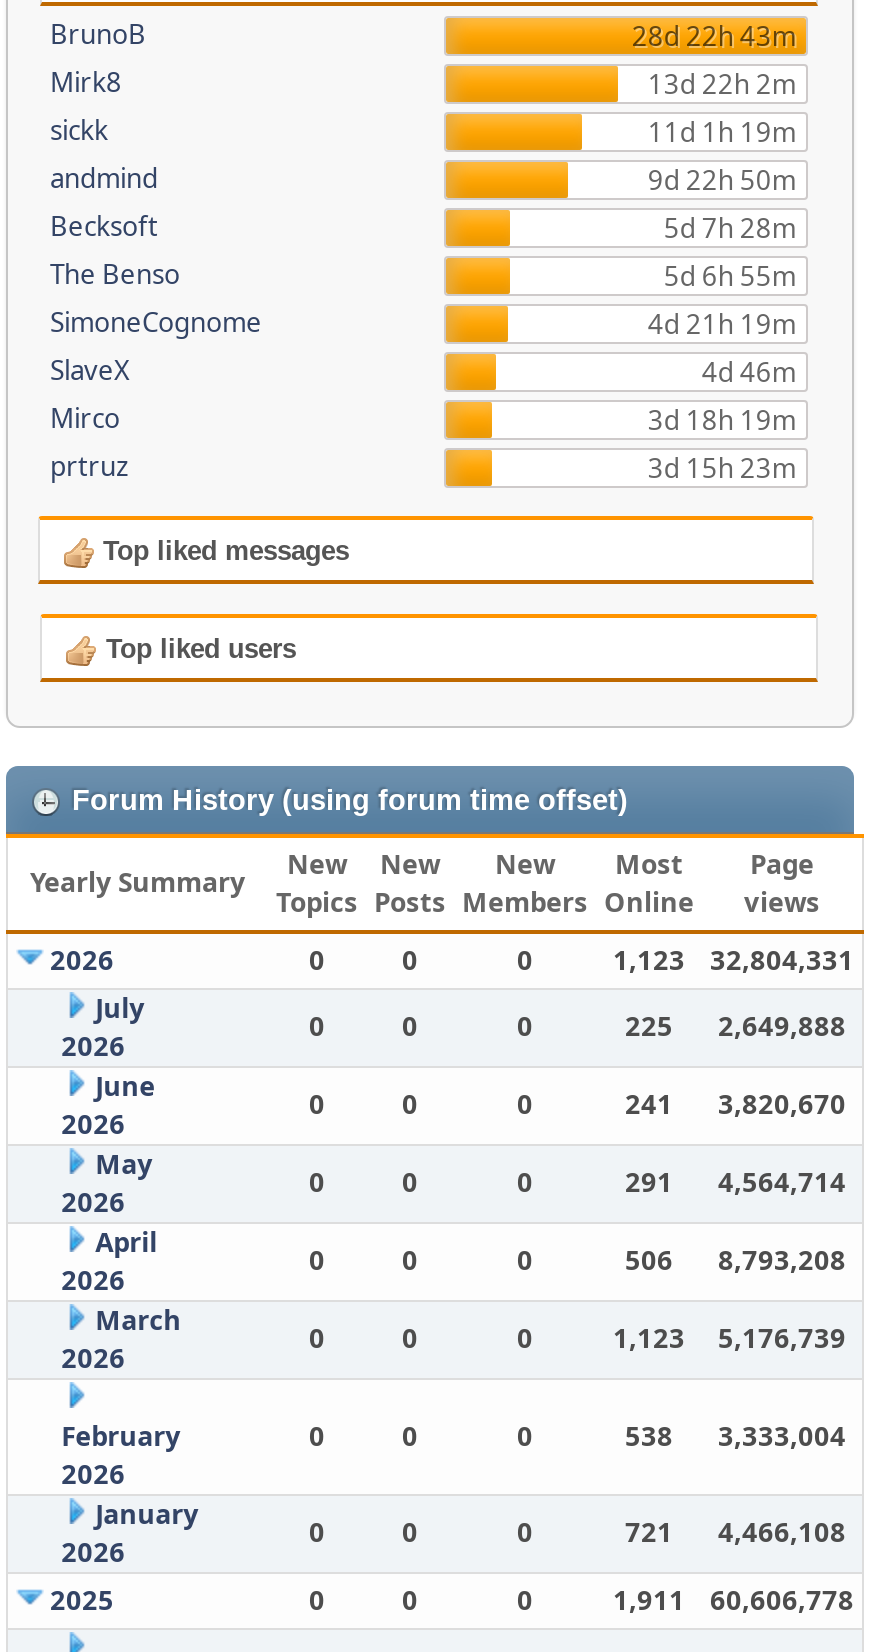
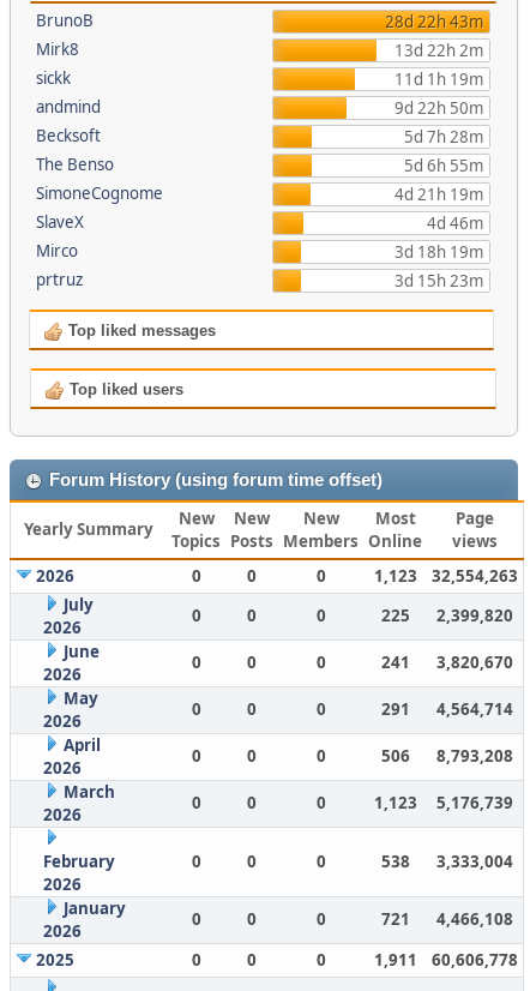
[613,942,854,978] 1,123 32,804,331 -> [374,565,518,587] 1,123 32,554,263
[625,1008,846,1044] 225 2,649,888 -> [381,605,513,627] 225 2,399,820

